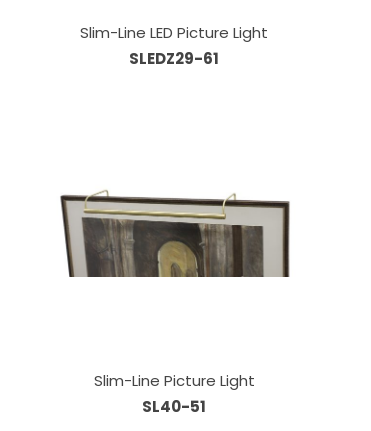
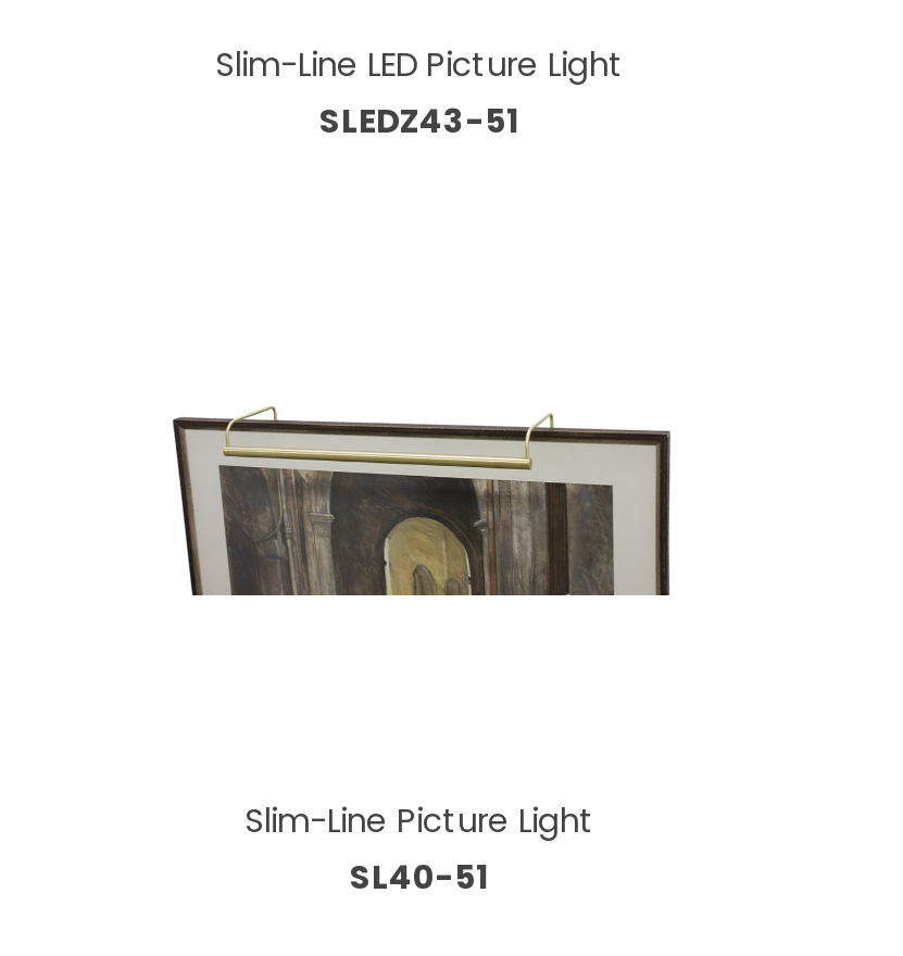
[129,48,219,69] SLEDZ29-61 -> [319,97,519,143] SLEDZ43-51

